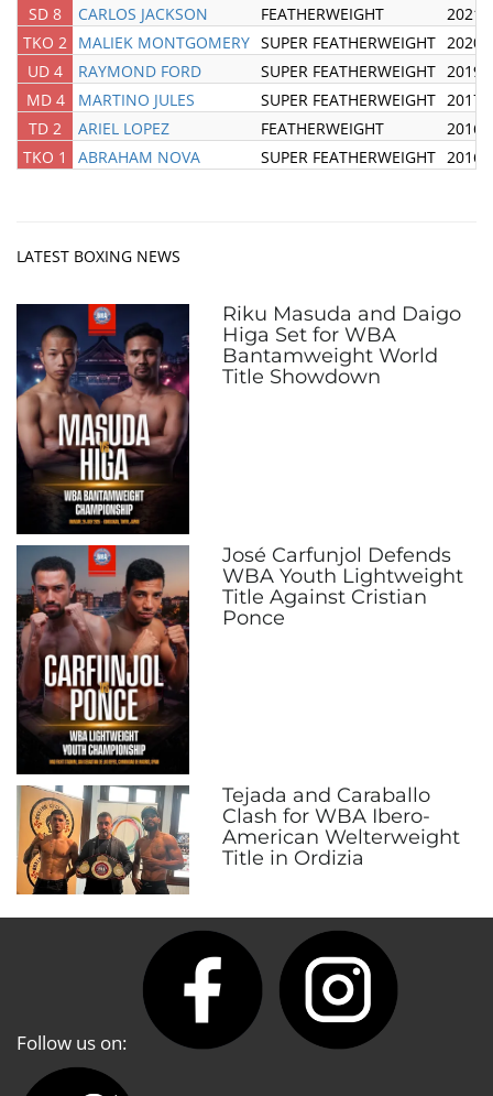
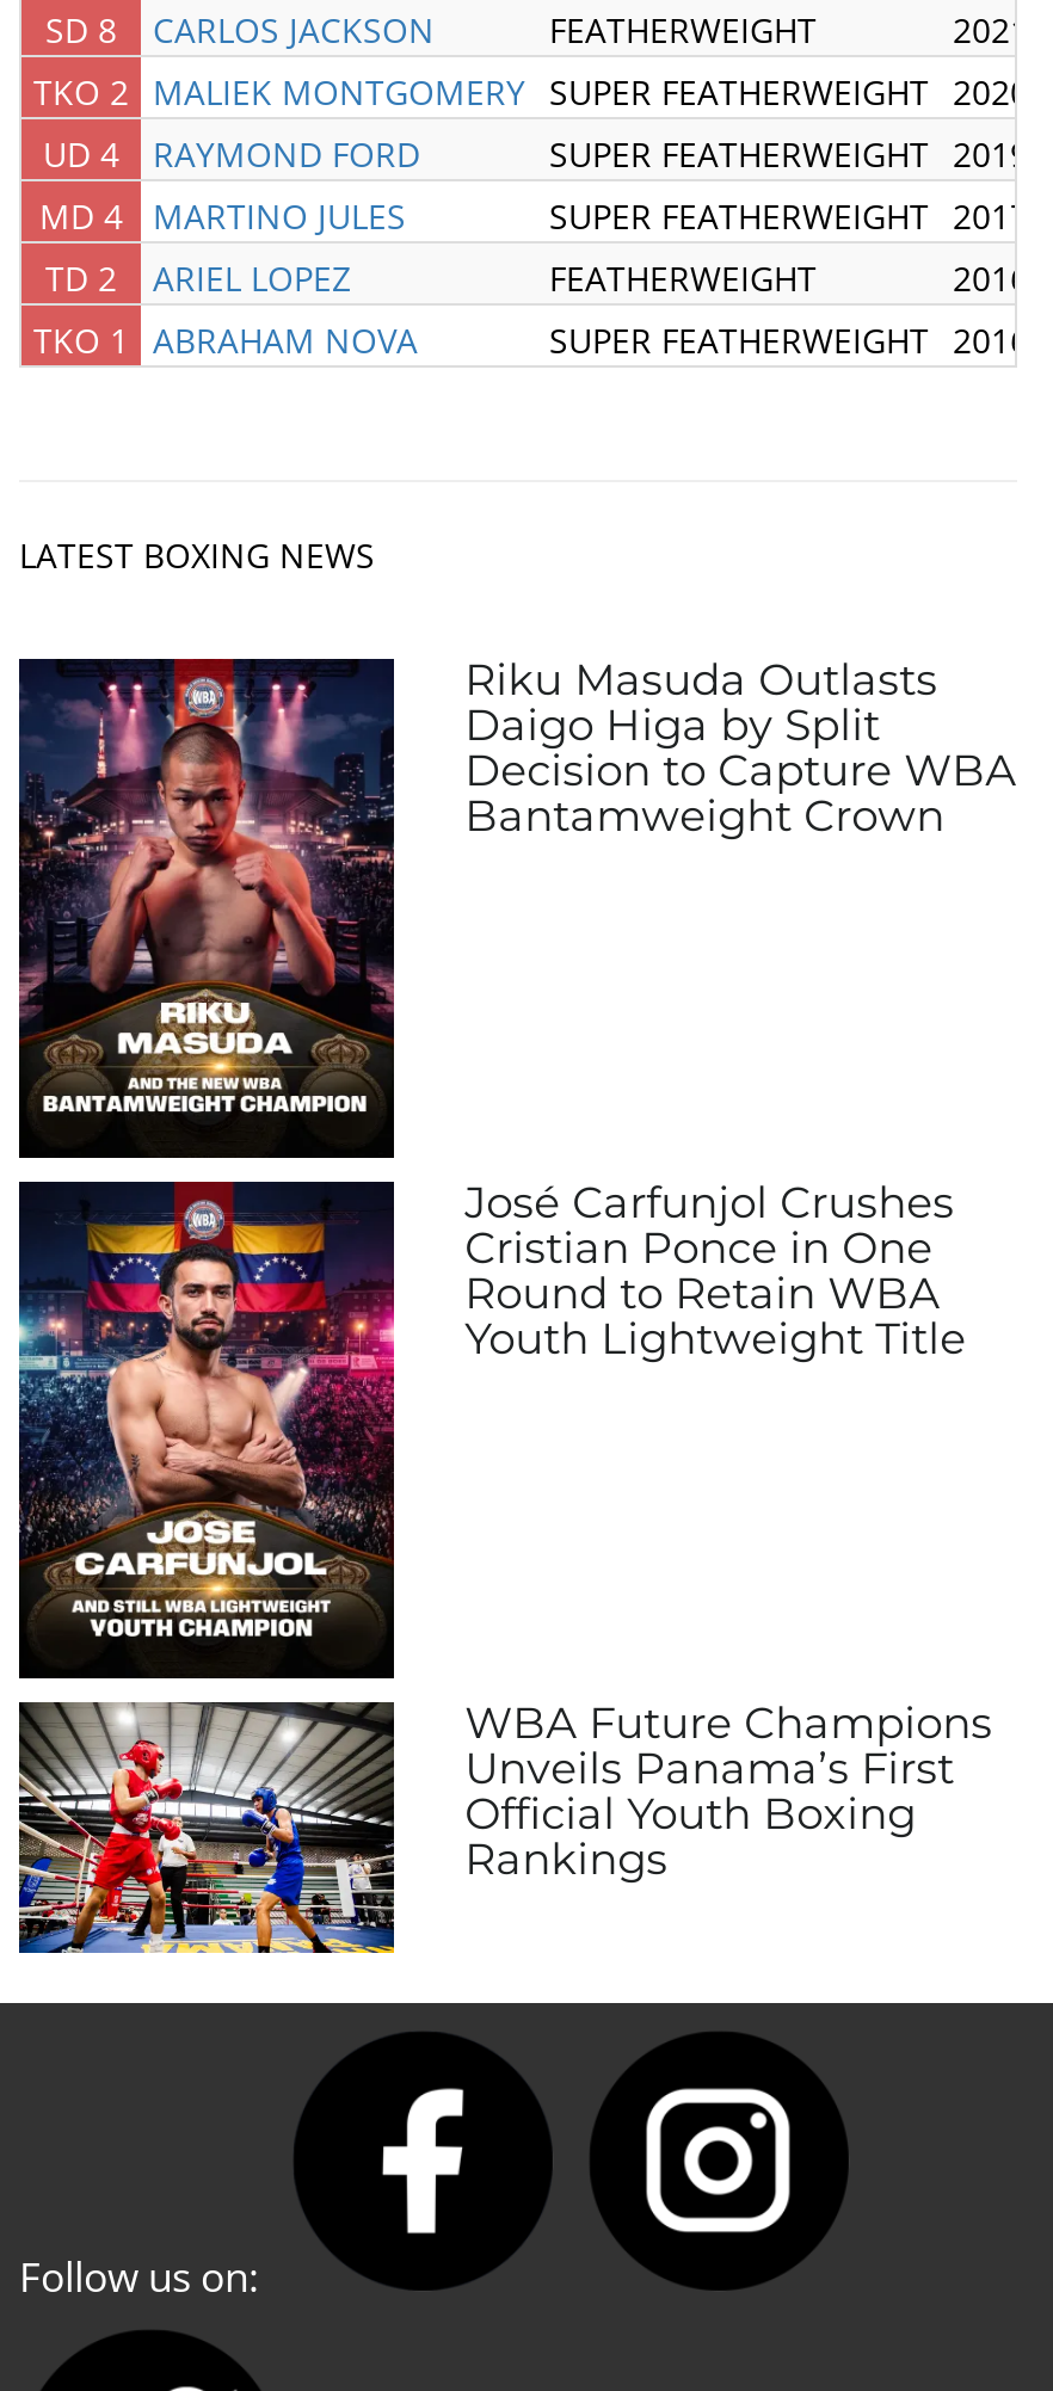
[15,302,461,524] [image] | Riku Masuda and Daigo | Higa Set for WBA | Bantamweight World | Title Showdown -> [17,655,1016,1132] [image] | Riku Masuda Outlasts | Daigo Higa by Split | Decision to Capture WBA | Bantamweight Crown
[15,543,463,764] [image] | José Carfunjol Defends | WBA Youth Lightweight | Title Against Cristian | Ponce -> [17,1177,966,1652] [image] | José Carfunjol Crushes | Cristian Ponce in One | Round to Retain WBA | Youth Lightweight Title
[15,784,460,896] [image] | Tejada and Caraballo | Clash for WBA Ibero- | American Welterweight | Title in Ordizia -> [17,1698,993,1958] [image] | WBA Future Champions | Unveils Panama’s First | Official Youth Boxing | Rankings

